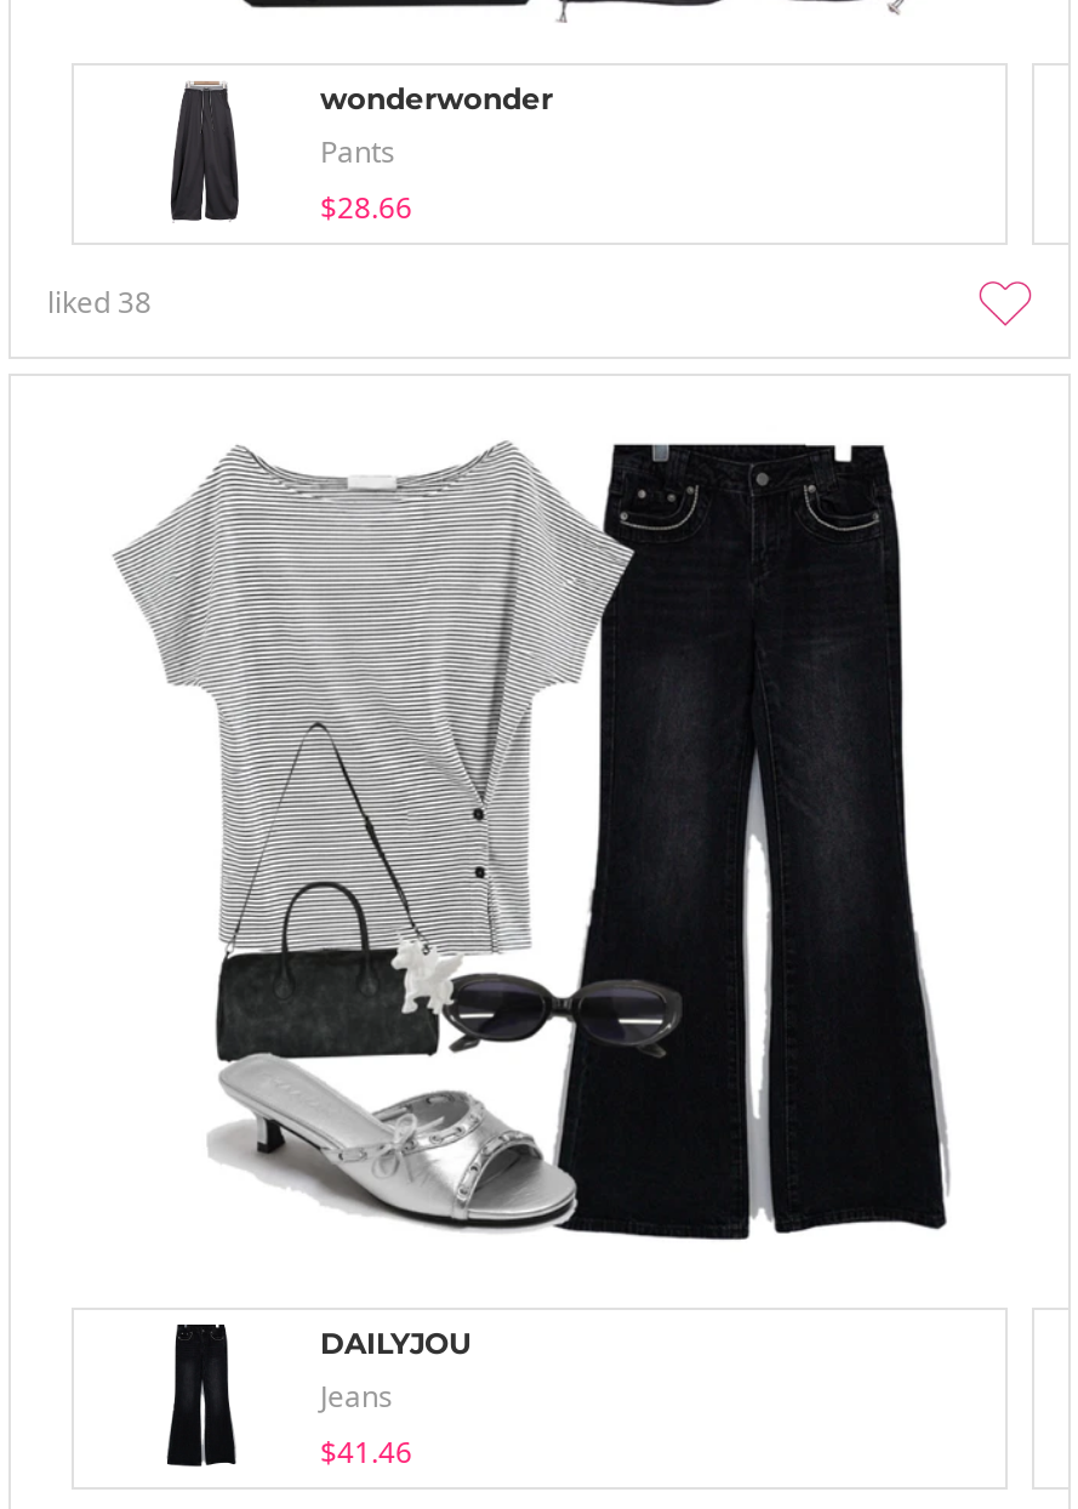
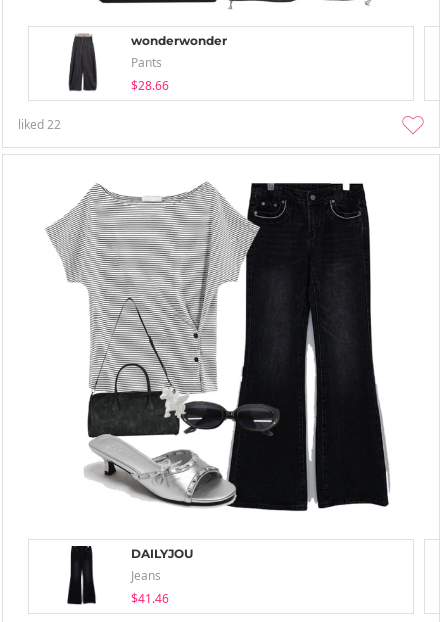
[47,281,152,323] liked 38 -> [18,116,61,133] liked 22

